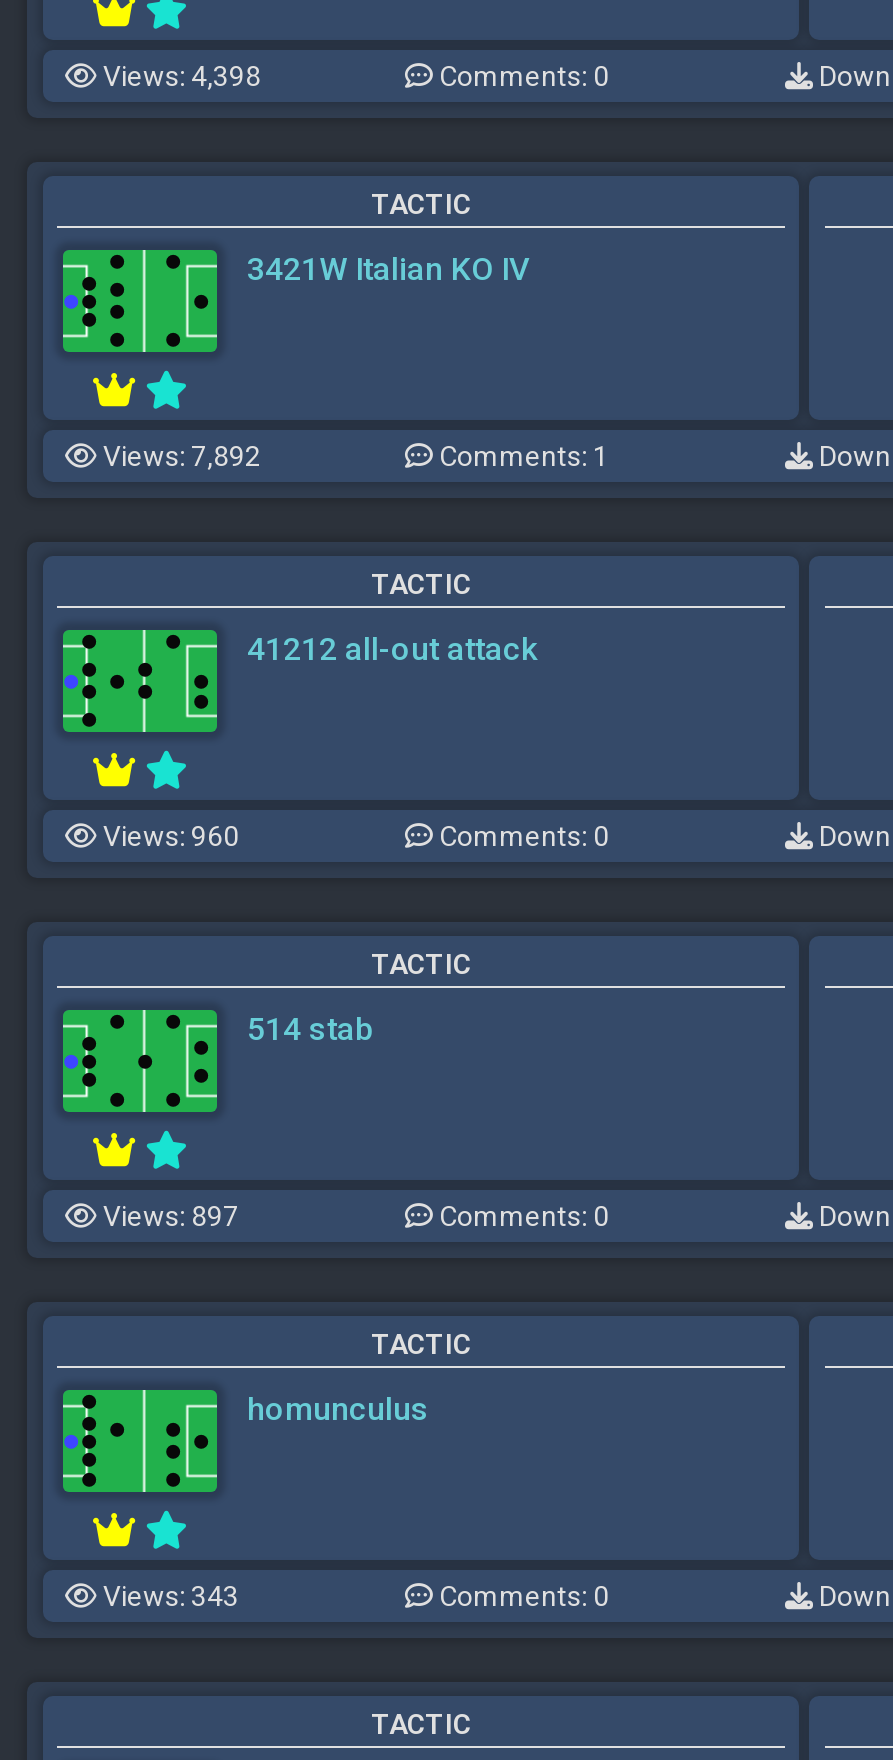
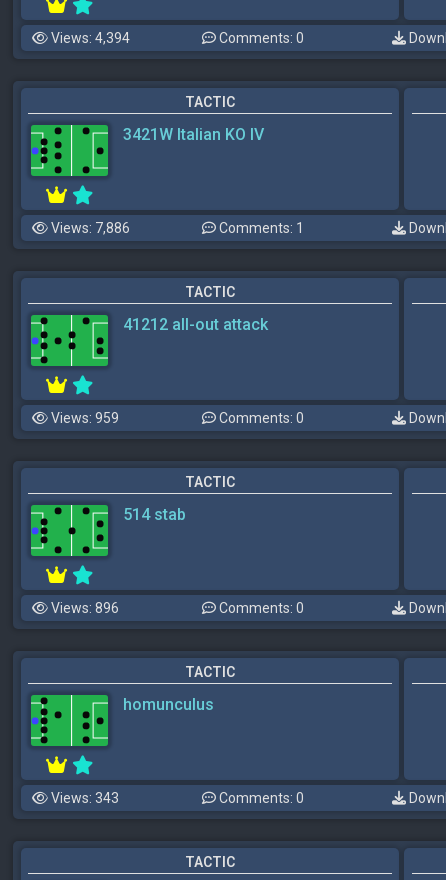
[97,60,261,92] Views: 4,398 -> [48,30,130,46] Views: 4,394
[97,440,261,472] Views: 7,892 -> [48,220,130,236] Views: 7,886
[97,820,239,852] Views: 960 -> [48,410,119,426] Views: 959
[97,1200,239,1232] Views: 897 -> [48,600,119,616] Views: 896

